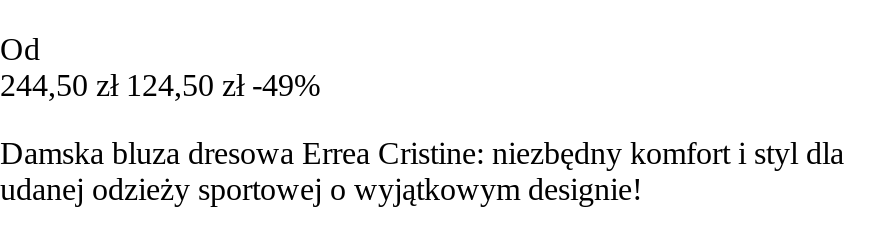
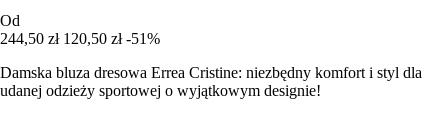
[0,67,320,101] 244,50 zł 124,50 zł -49% -> [0,29,160,46] 244,50 zł 120,50 zł -51%

